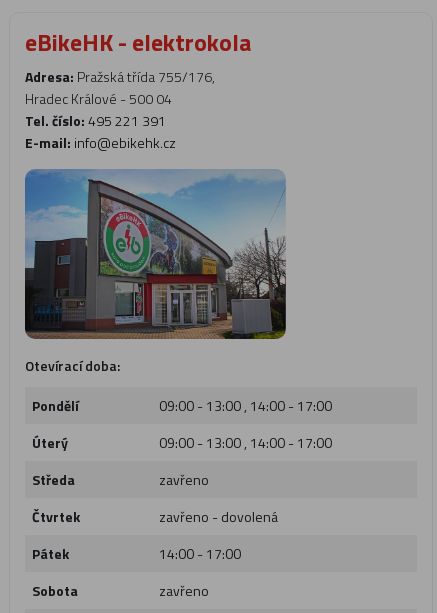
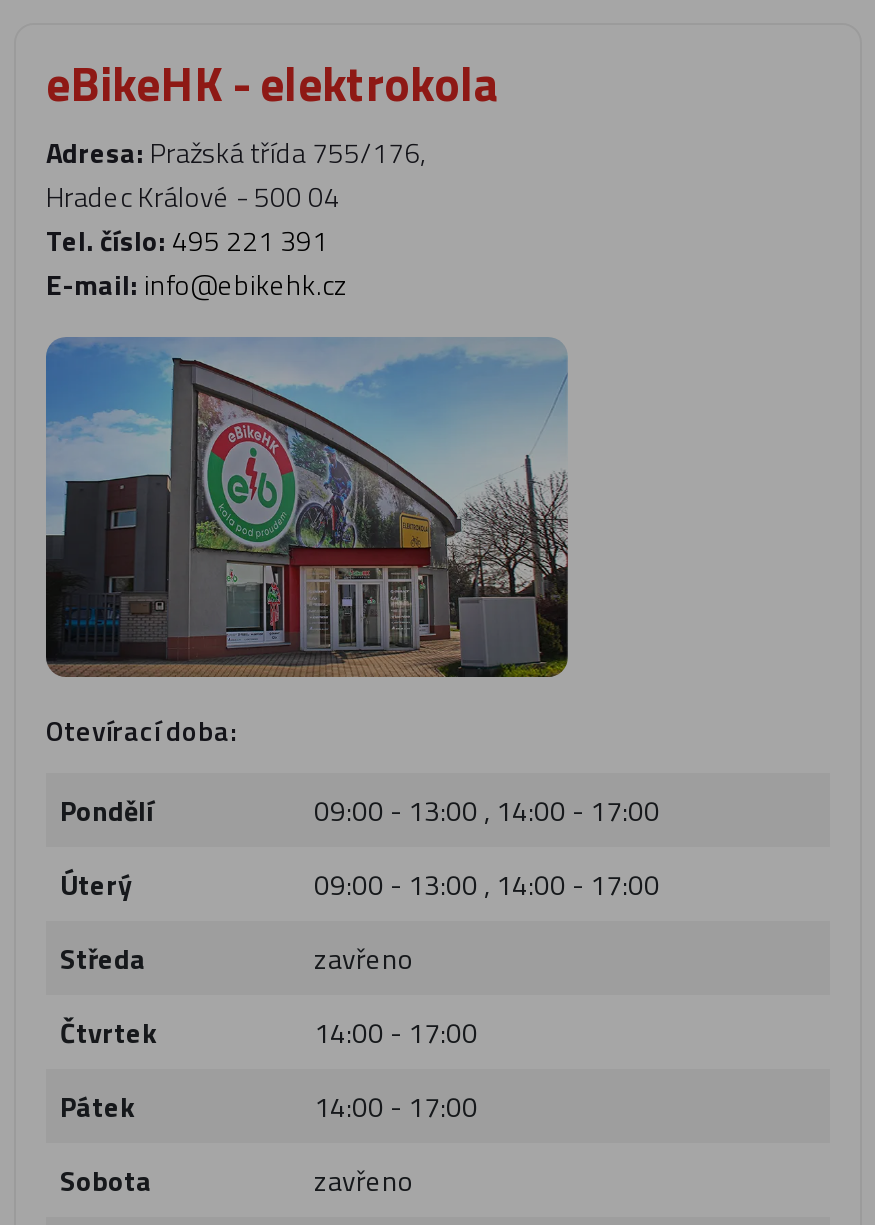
[159,506,278,527] zavřeno - dovolená -> [314,1011,478,1053] 14:00 - 17:00

